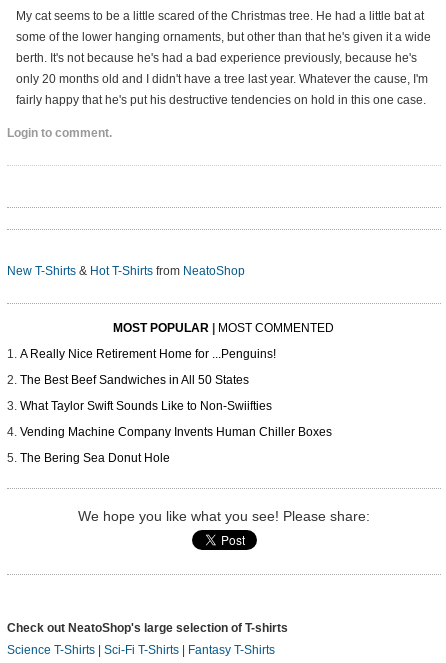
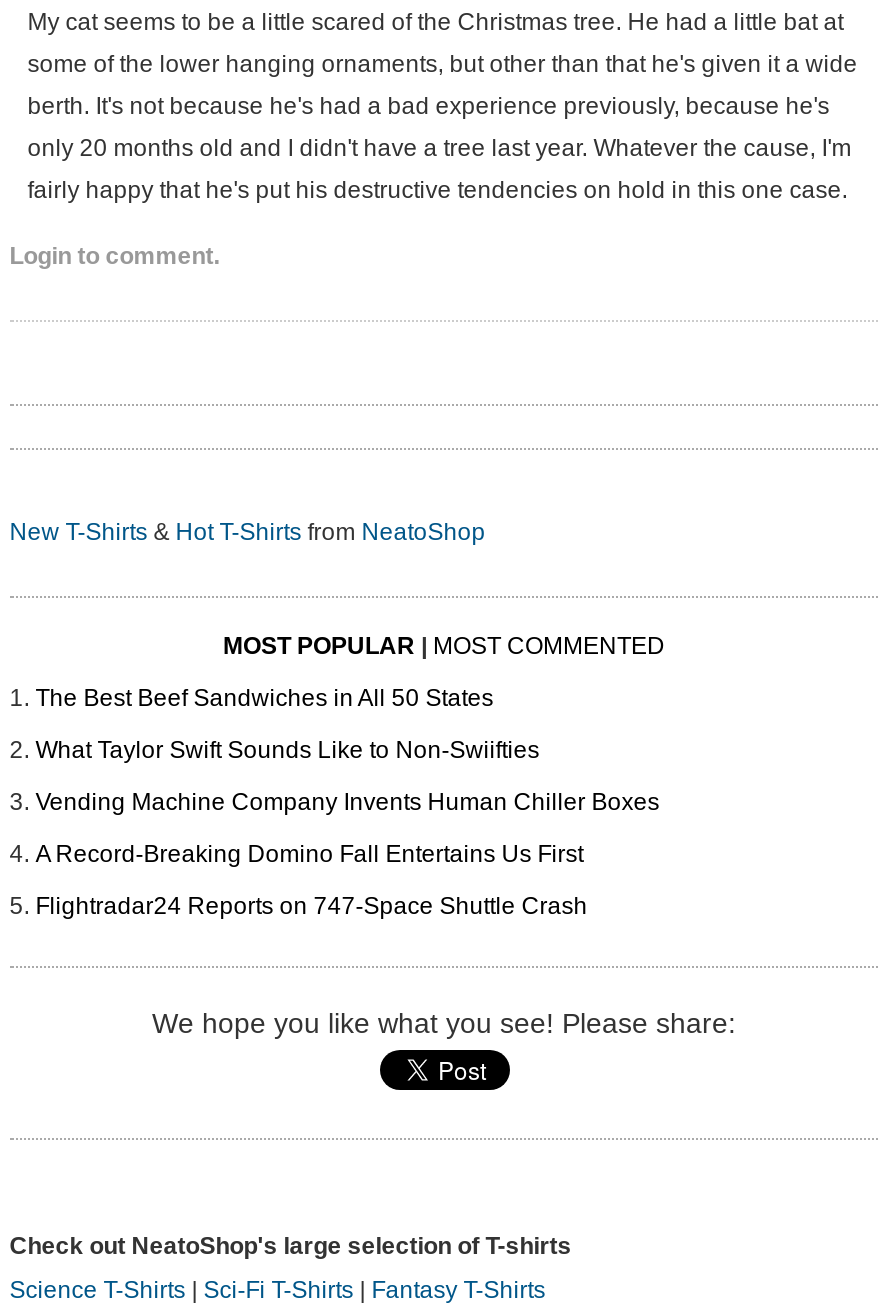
[20,347,276,361] A Really Nice Retirement Home for ...Penguins! -> none
moved [20,373,332,439] -> [35,685,659,817]: The Best Beef Sandwiches in All 50 States | What Taylor Swift Sounds Like to Non-Swiifties | Vending Machine Company Invents Human Chiller Boxes
[20,451,170,465] The Bering Sea Donut Hole -> [35,841,587,921] A Record-Breaking Domino Fall Entertains Us First | Flightradar24 Reports on 747-Space Shuttle Crash

